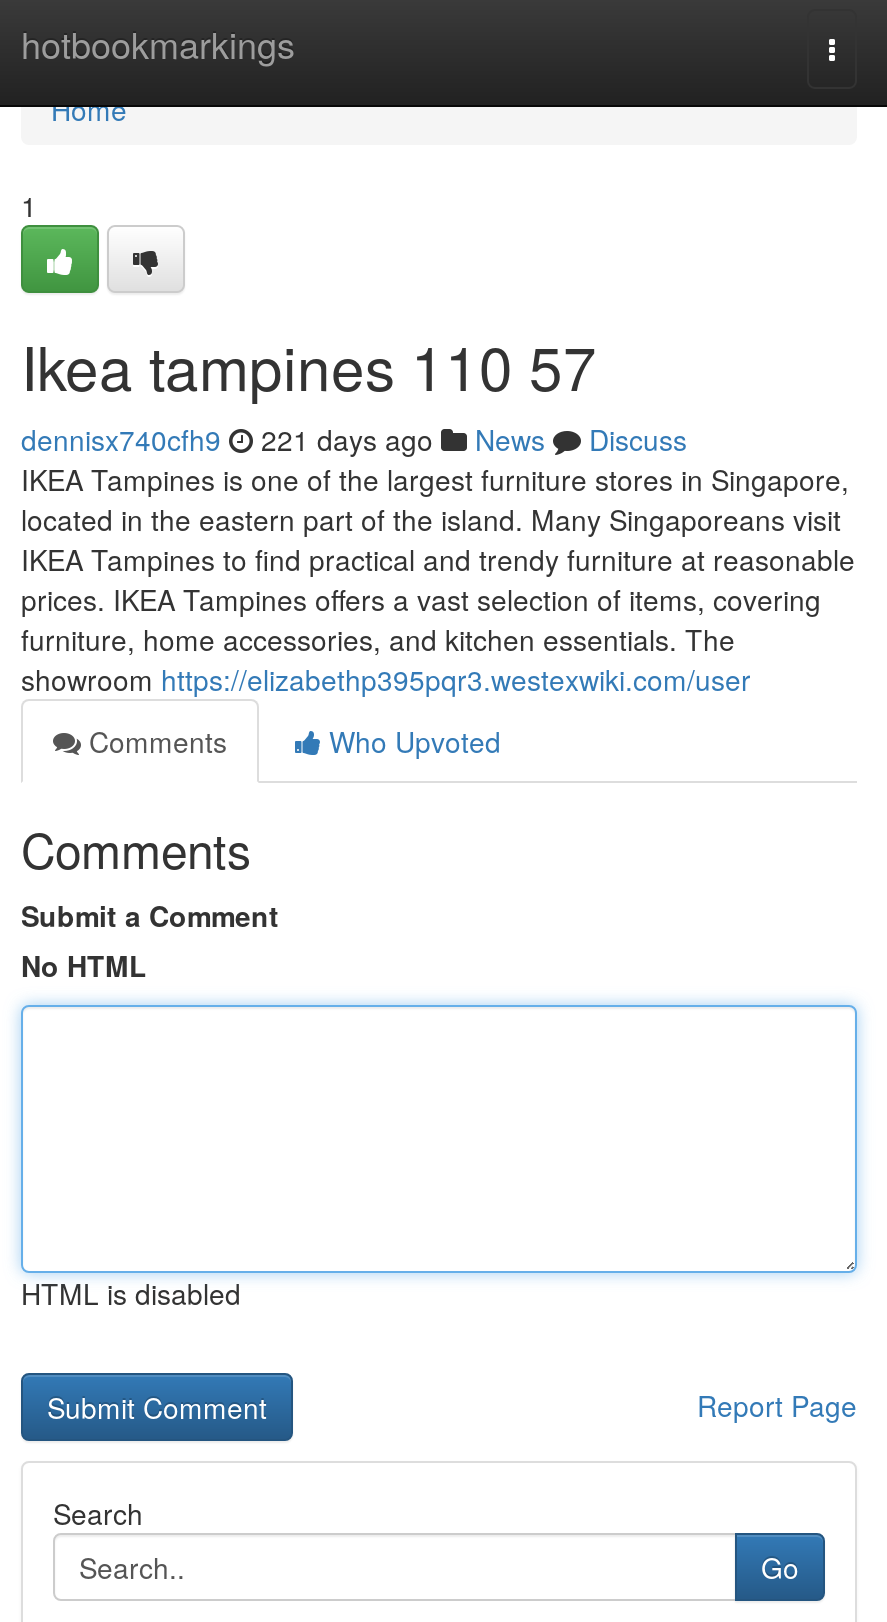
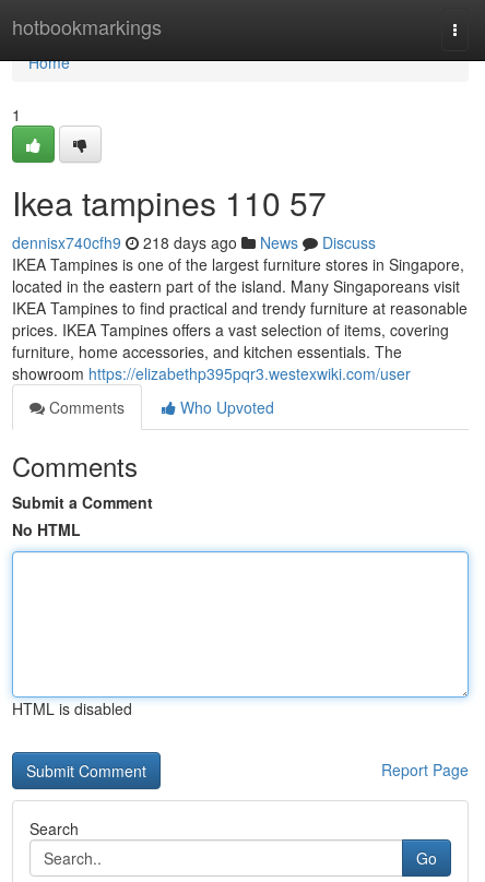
[21,419,687,459] dennisx740cfh9 221 days ago News Discuss -> [12,231,376,253] dennisx740cfh9 218 days ago News Discuss

